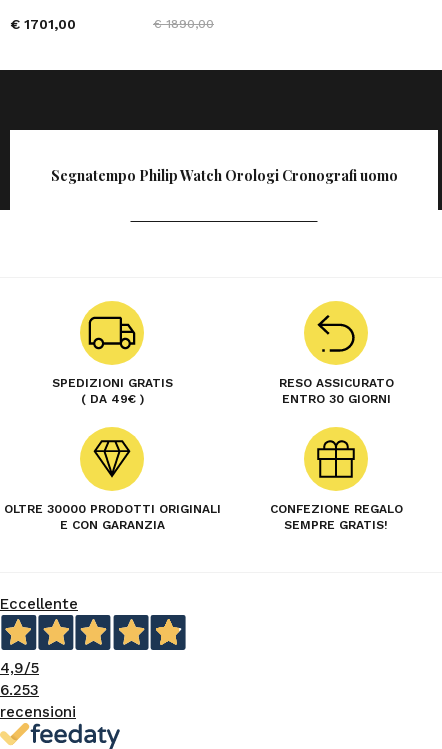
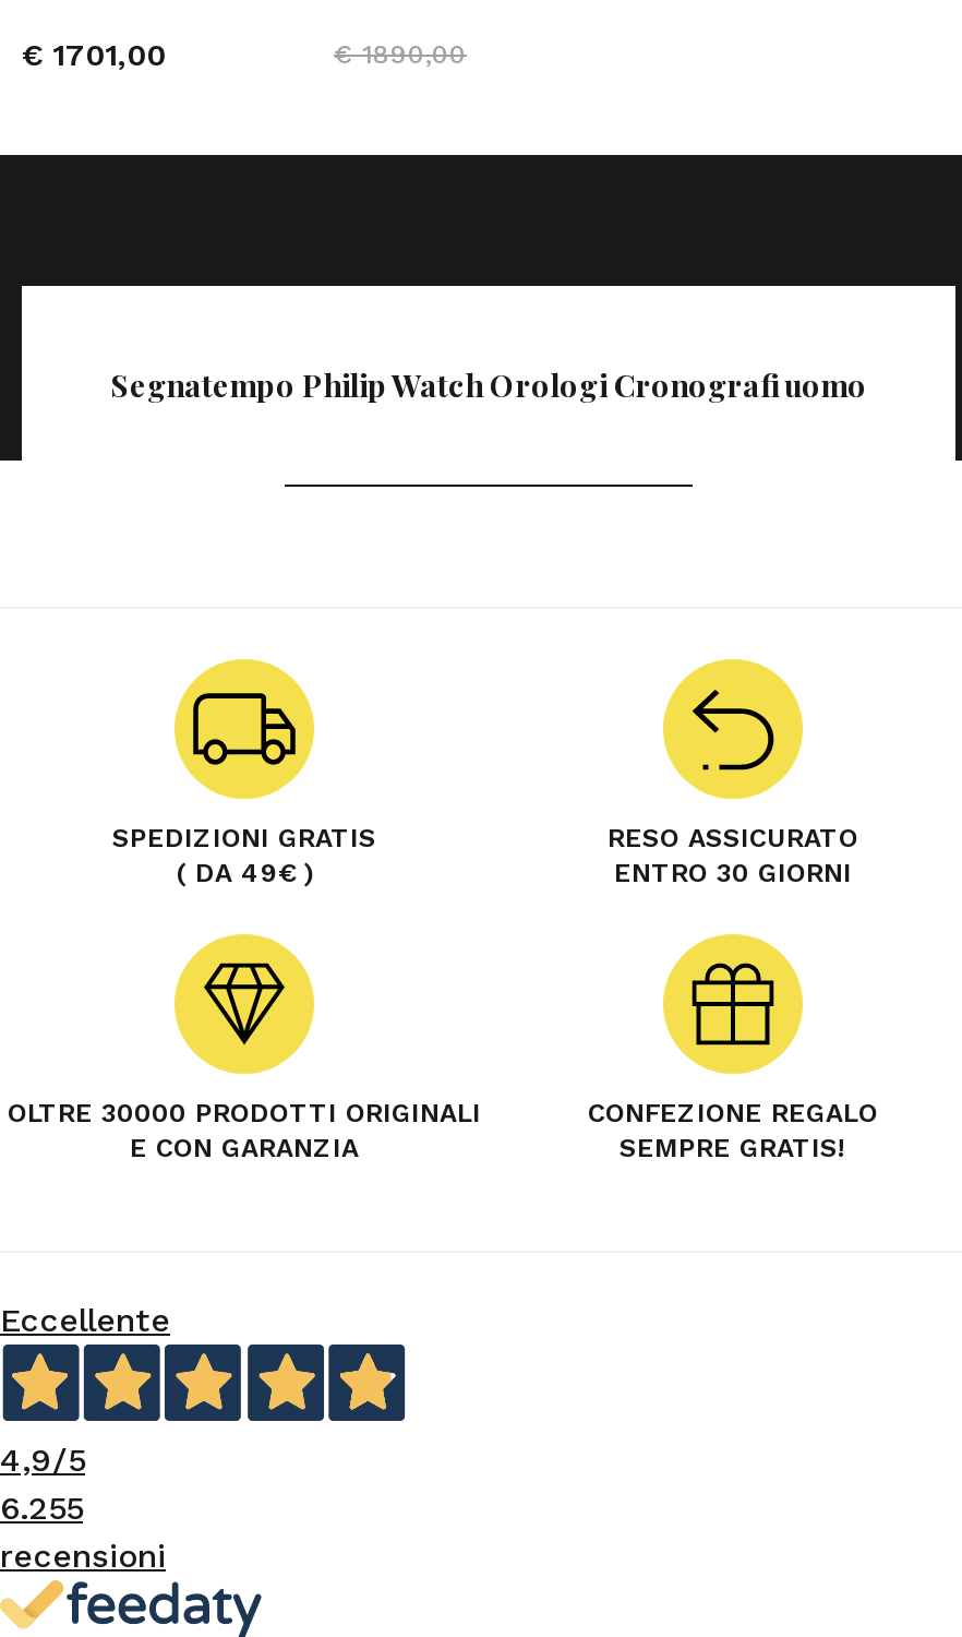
[0,681,39,699] 6.253 -> [0,1489,83,1528] 6.255

